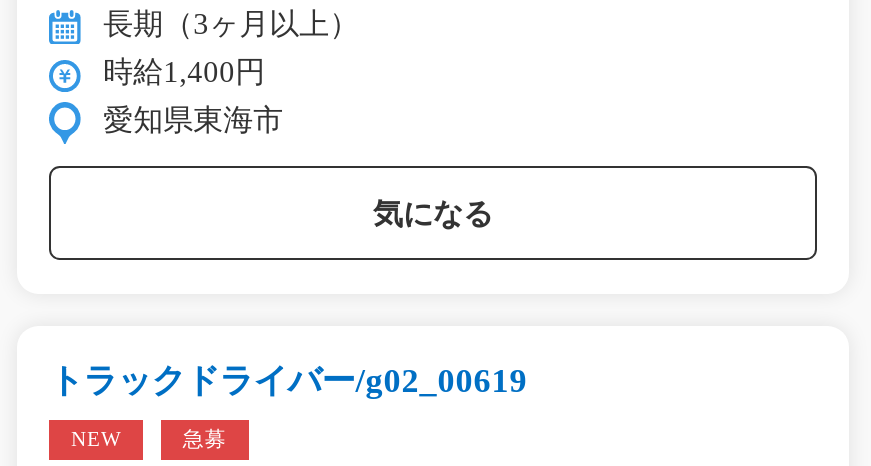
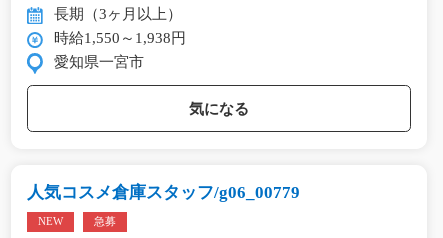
[103,56,265,88] 時給1,400円 -> [54,30,186,46] 時給1,550～1,938円
[103,104,283,136] 愛知県東海市 -> [54,54,144,70] 愛知県一宮市
[49,362,527,400] トラックドライバー/g02_00619 -> [27,183,300,202] 人気コスメ倉庫スタッフ/g06_00779

